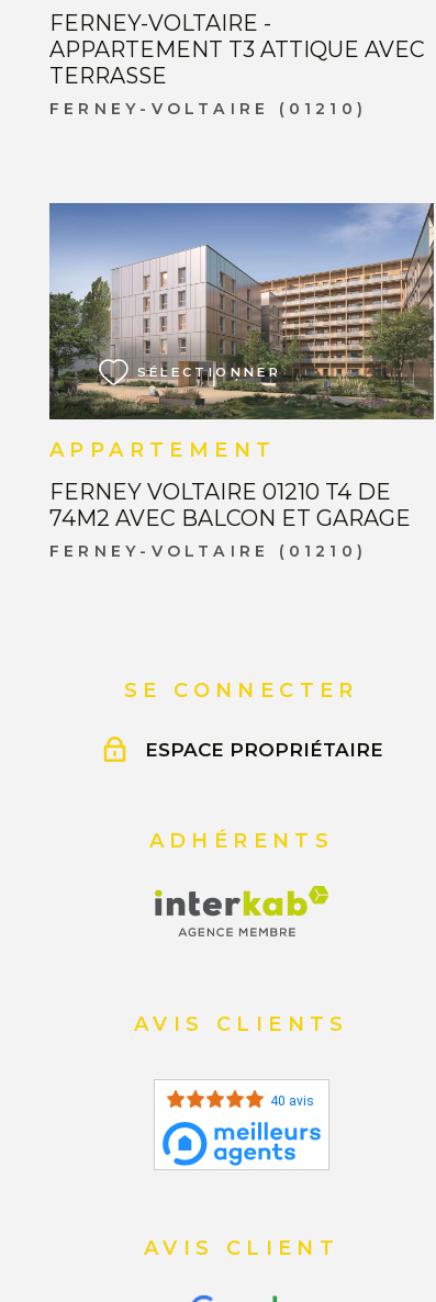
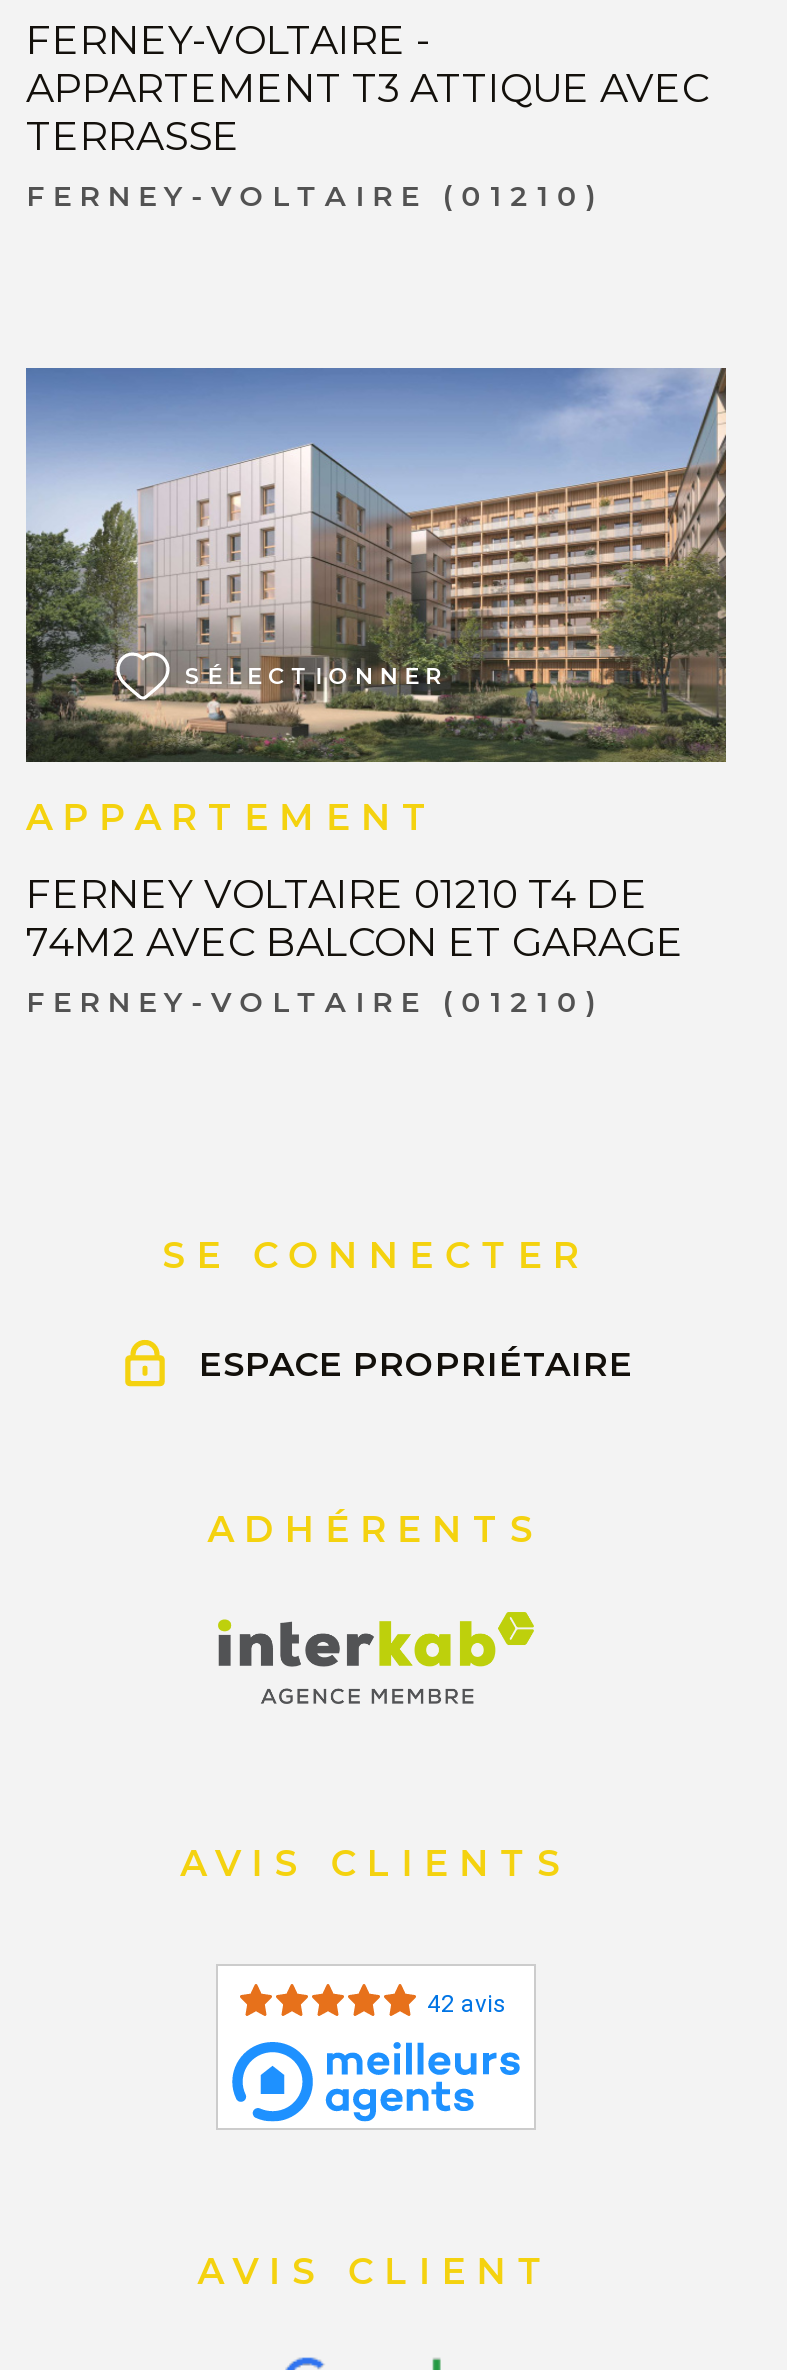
[270,1094,314,1109] 40 avis -> [427,1990,507,2018] 42 avis

